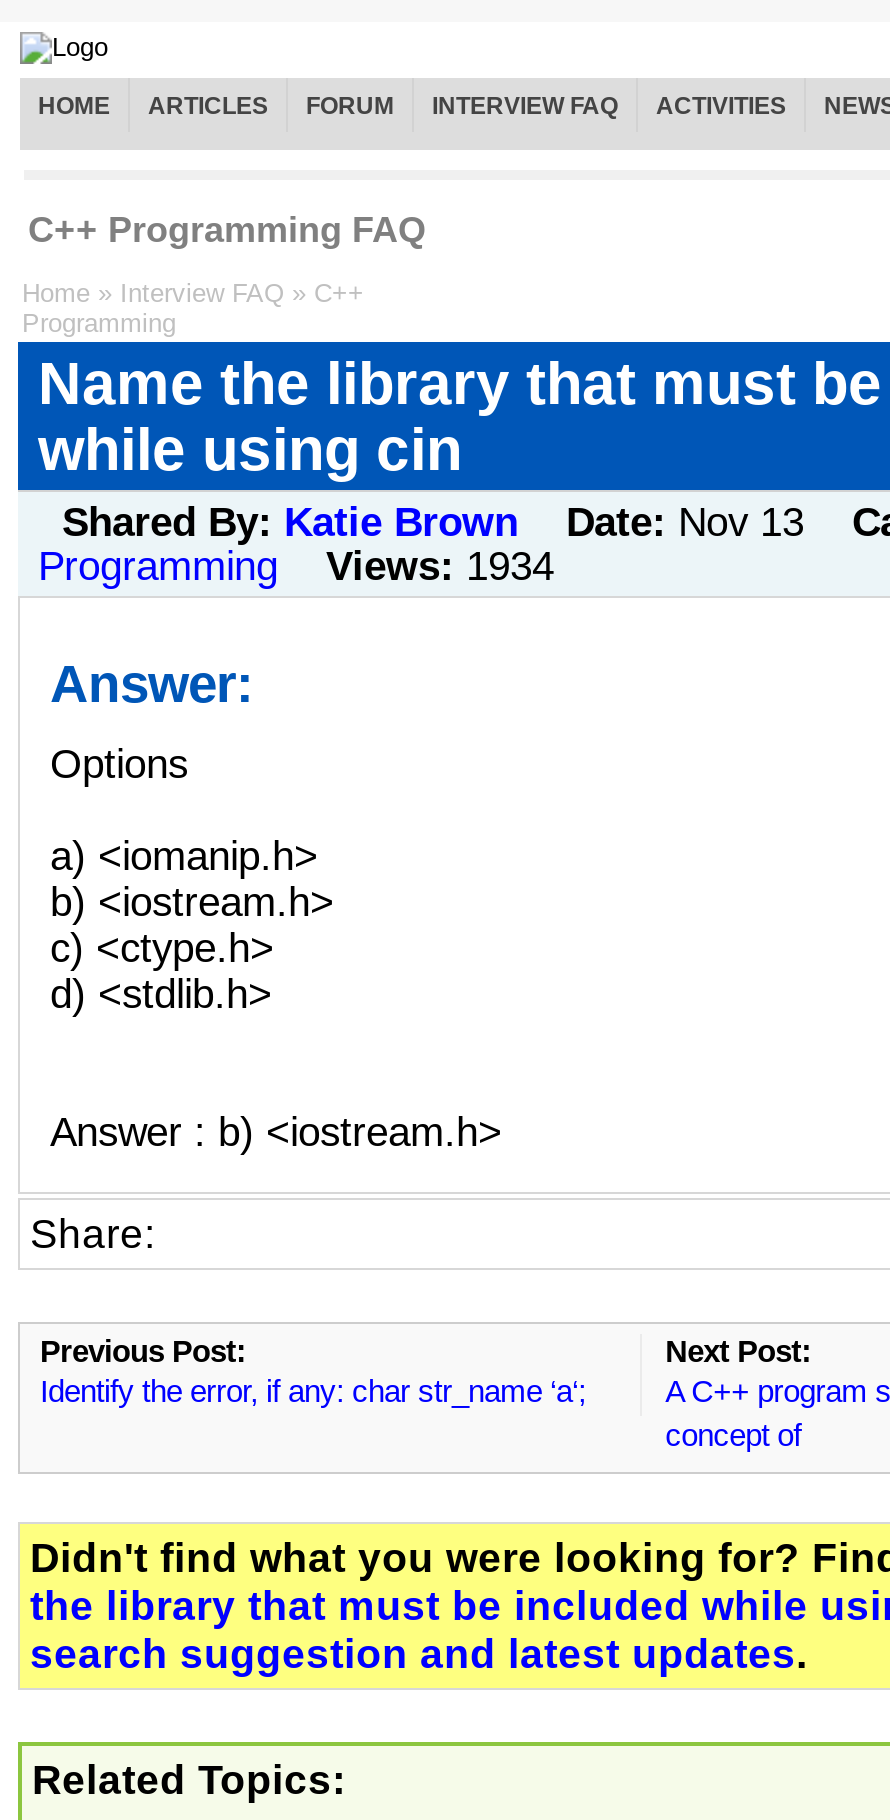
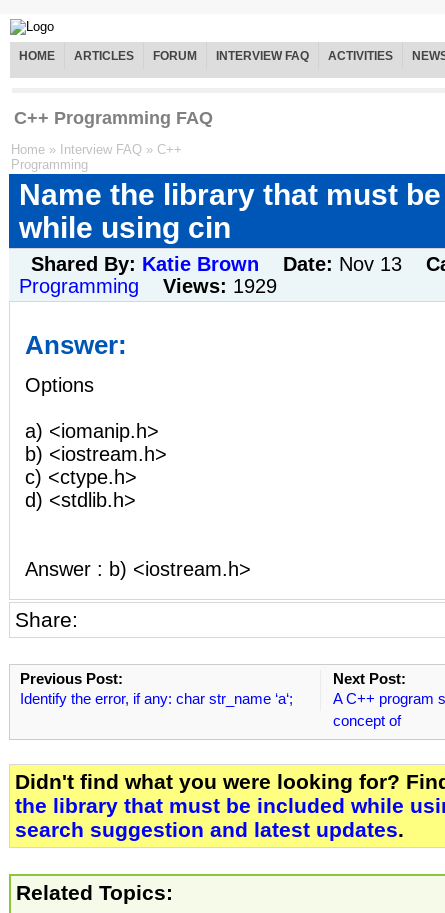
[38,544,554,588] Programming Views: 1934 -> [19,275,277,297] Programming Views: 1929

